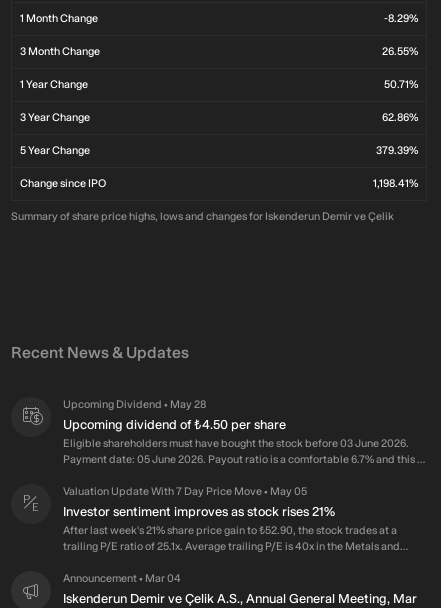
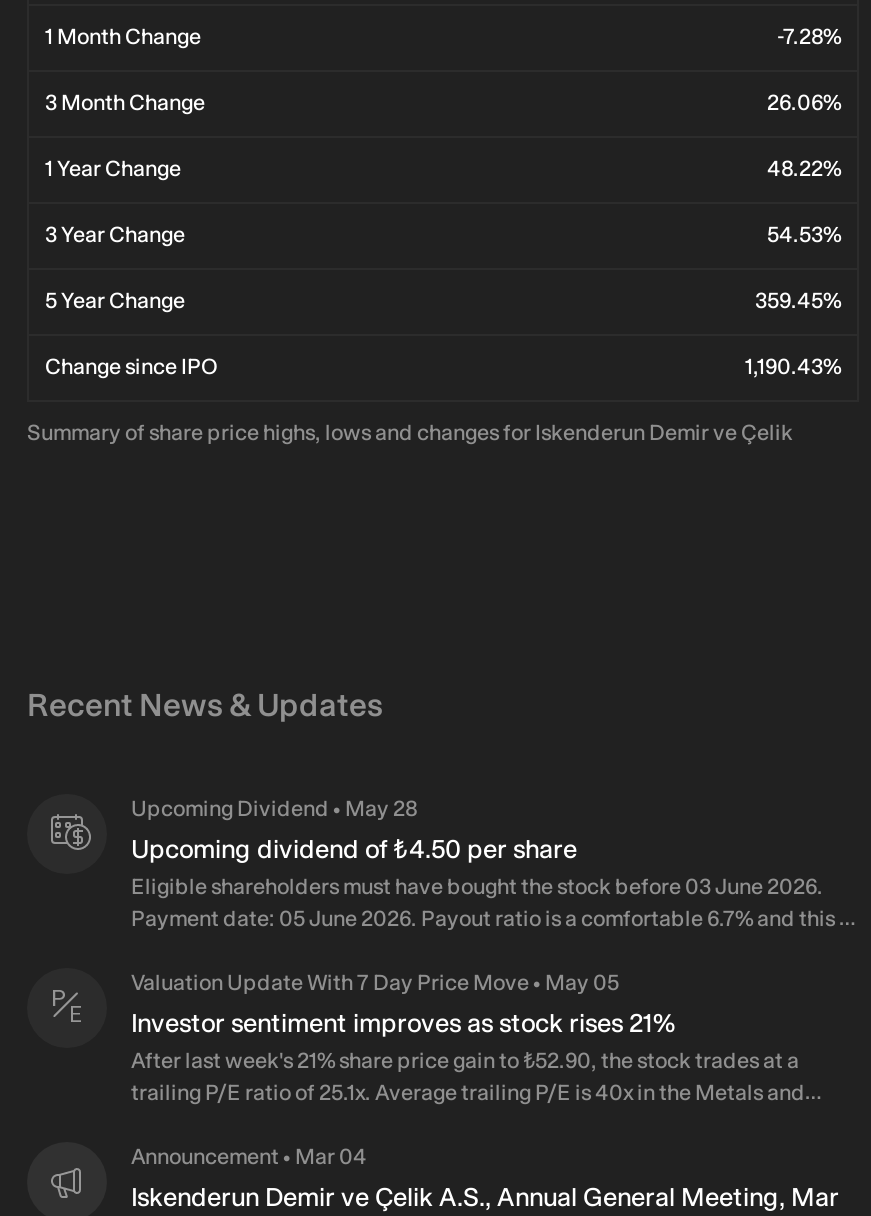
[384,12,418,25] -8.29% -> [777,23,841,49] -7.28%
[382,45,418,58] 26.55% -> [767,89,841,115] 26.06%
[384,78,418,91] 50.71% -> [767,155,841,181] 48.22%
[382,111,418,124] 62.86% -> [767,221,841,247] 54.53%
[376,144,418,157] 379.39% -> [755,287,841,313] 359.45%
[373,177,418,190] 1,198.41% -> [745,353,841,379] 1,190.43%

